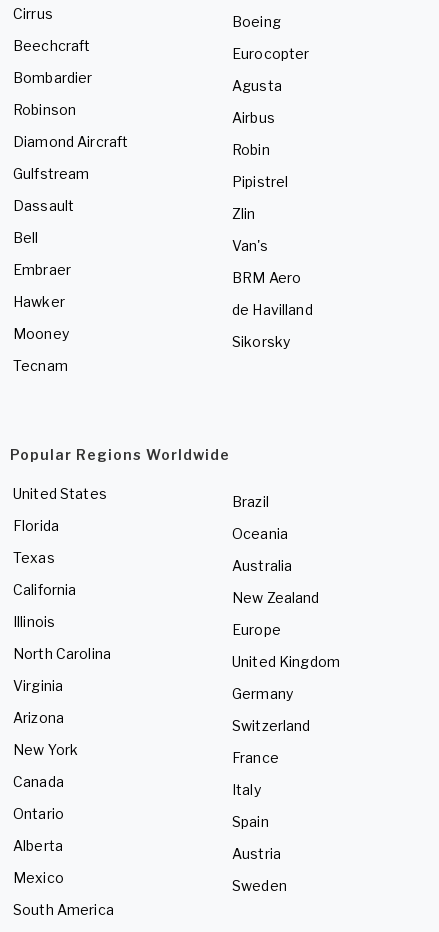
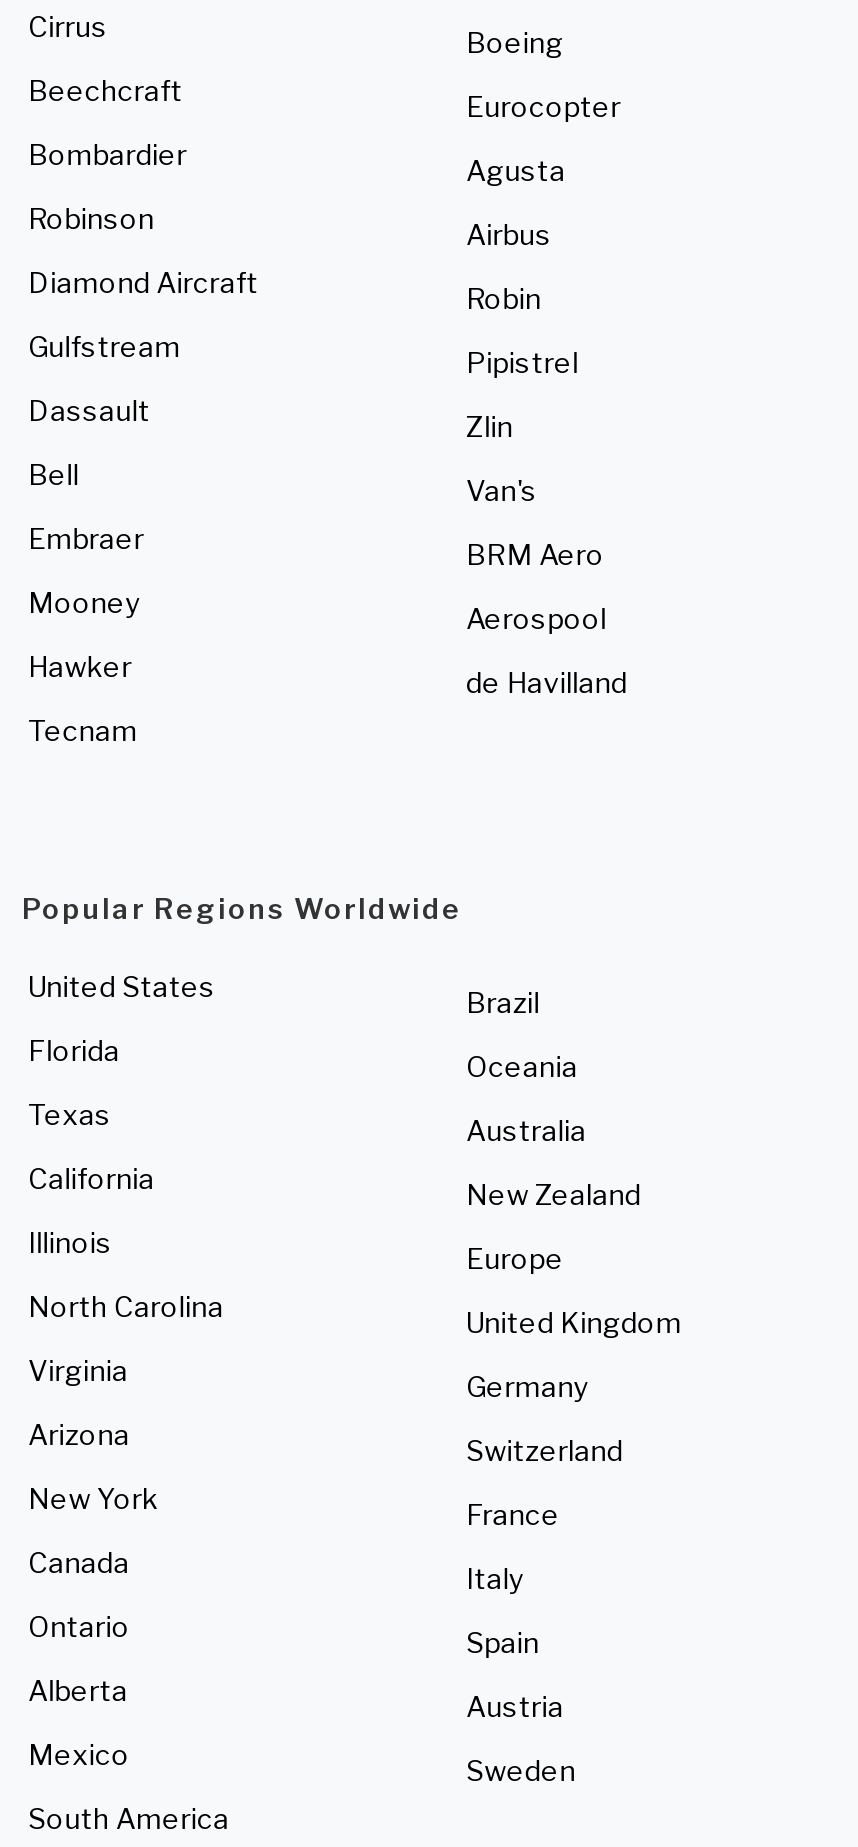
none -> [466,602,606,636] Aerospool
moved [13,293,65,310] -> [28,650,132,684]: Hawker
moved [232,301,313,318] -> [466,666,627,700]: de Havilland
moved [13,325,69,342] -> [28,586,140,620]: Mooney
[232,333,290,350] Sikorsky -> none

